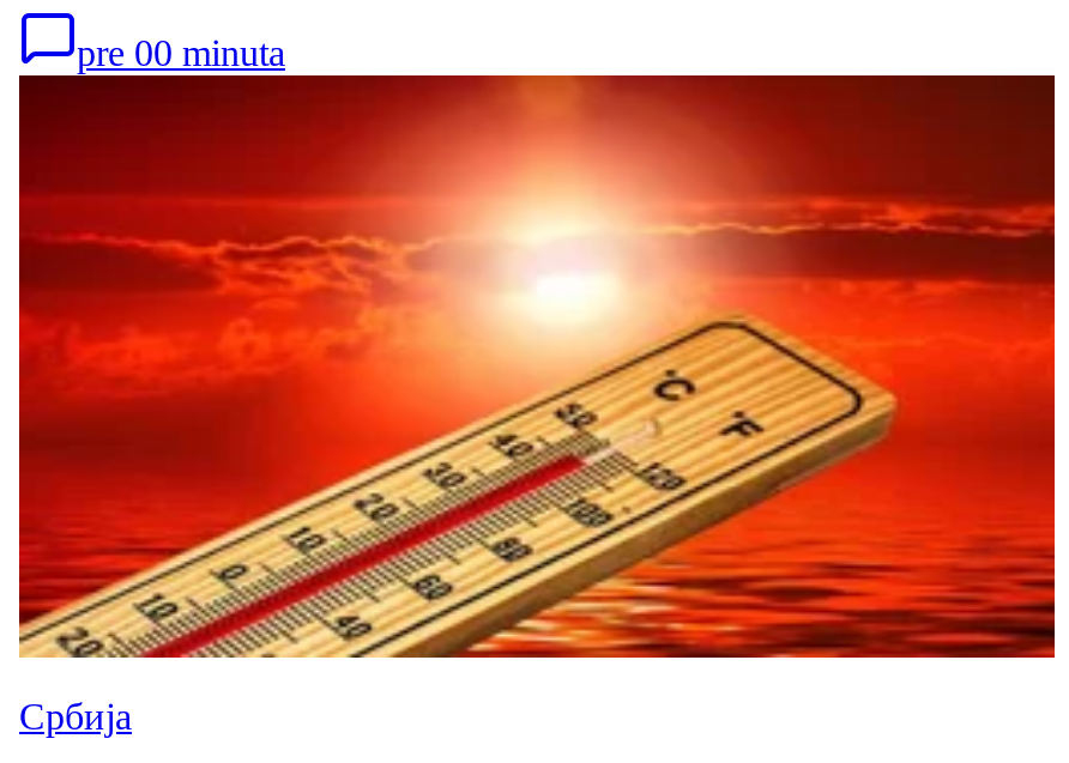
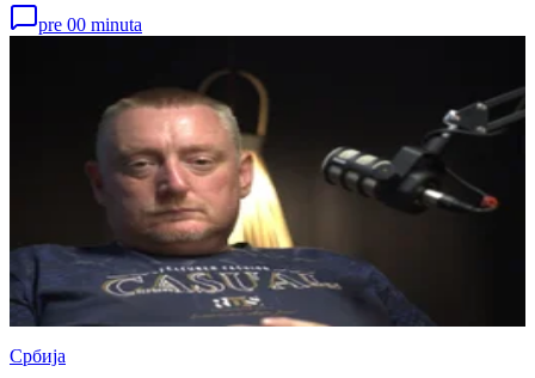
[17,50,1057,661] [image] -> [8,23,527,328] [image]

